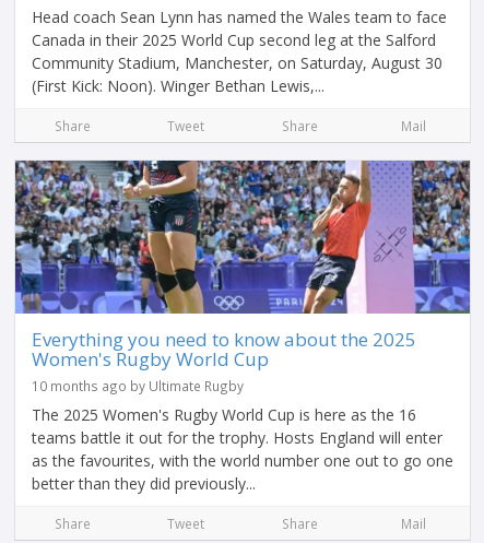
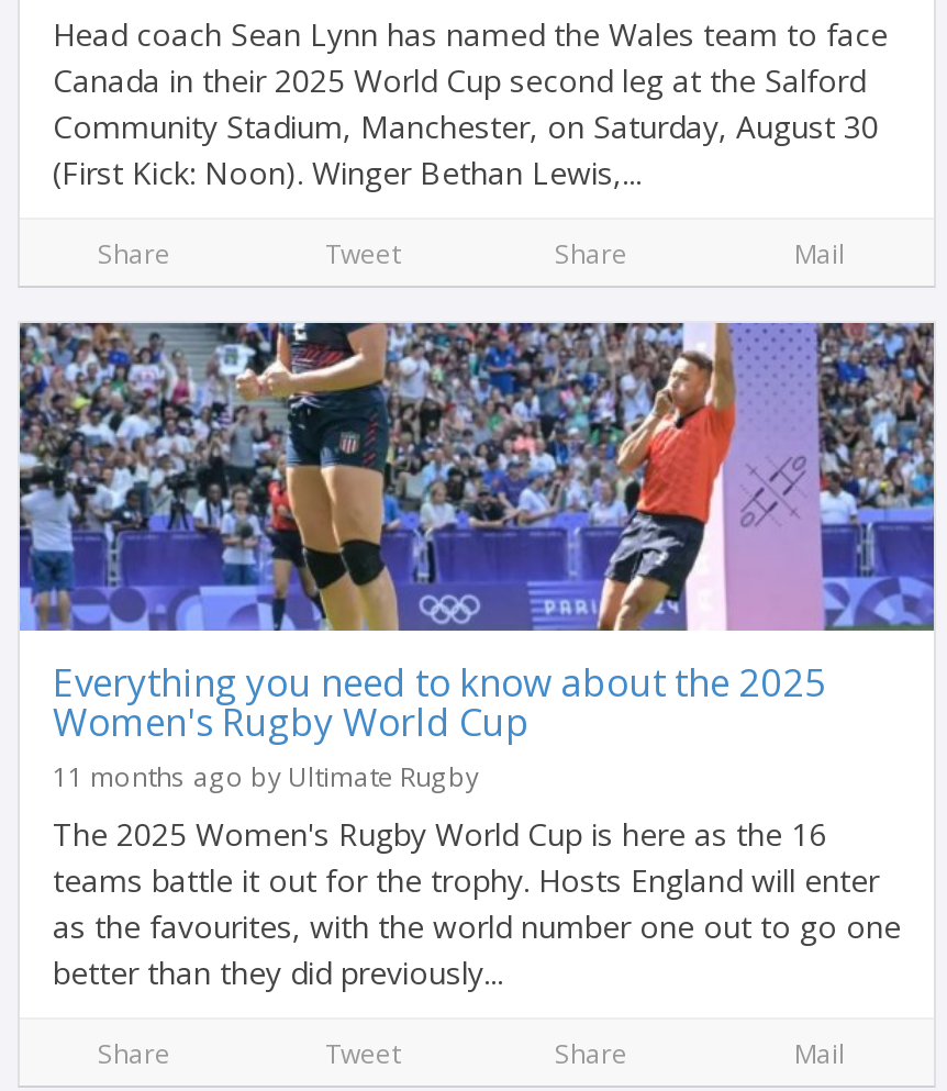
[32,377,244,394] 10 months ago by Ultimate Rugby -> [53,758,479,793] 11 months ago by Ultimate Rugby

